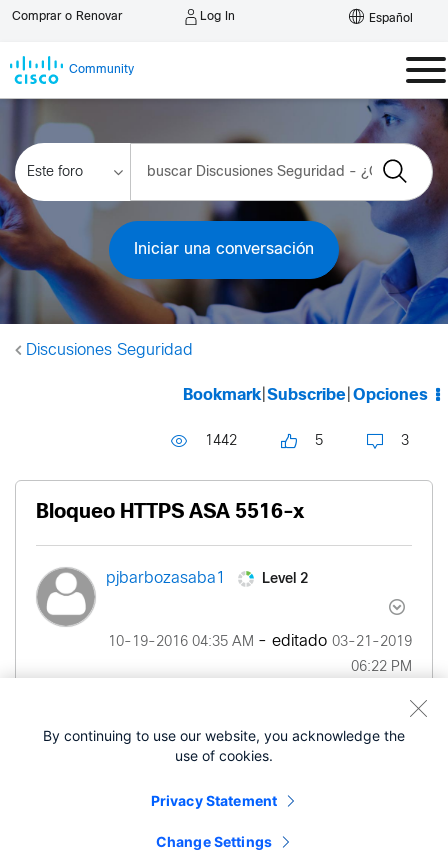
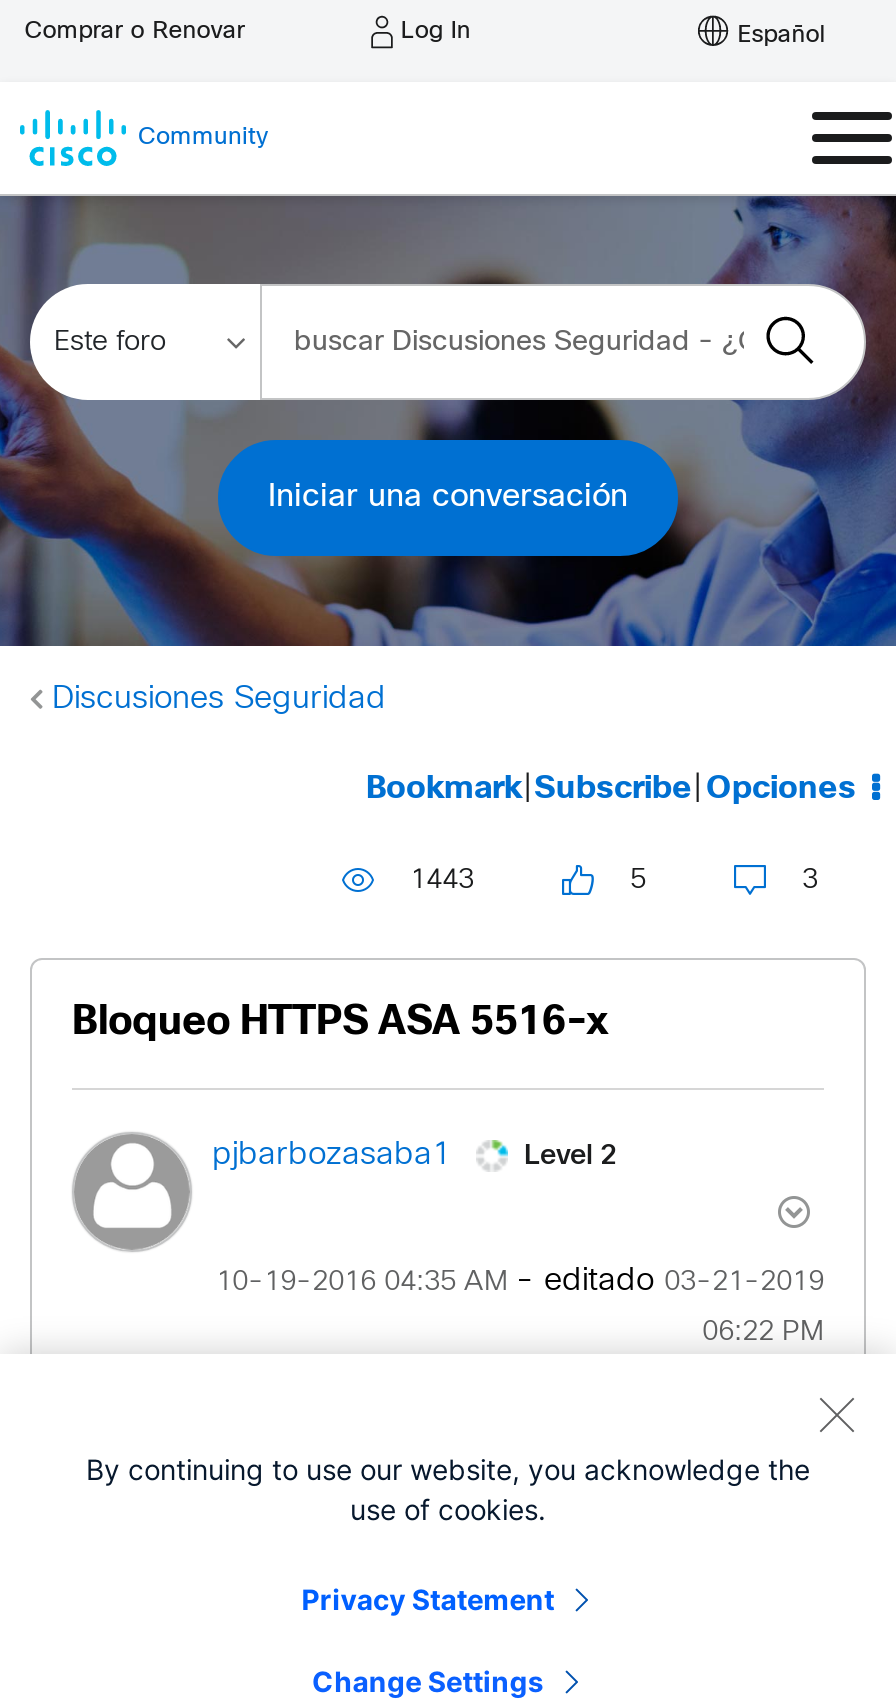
[205,435,237,448] 1442 -> [410,868,474,894] 1443

